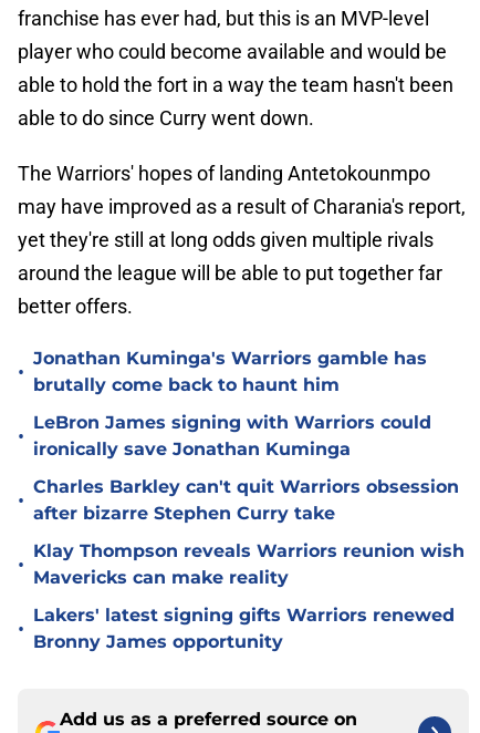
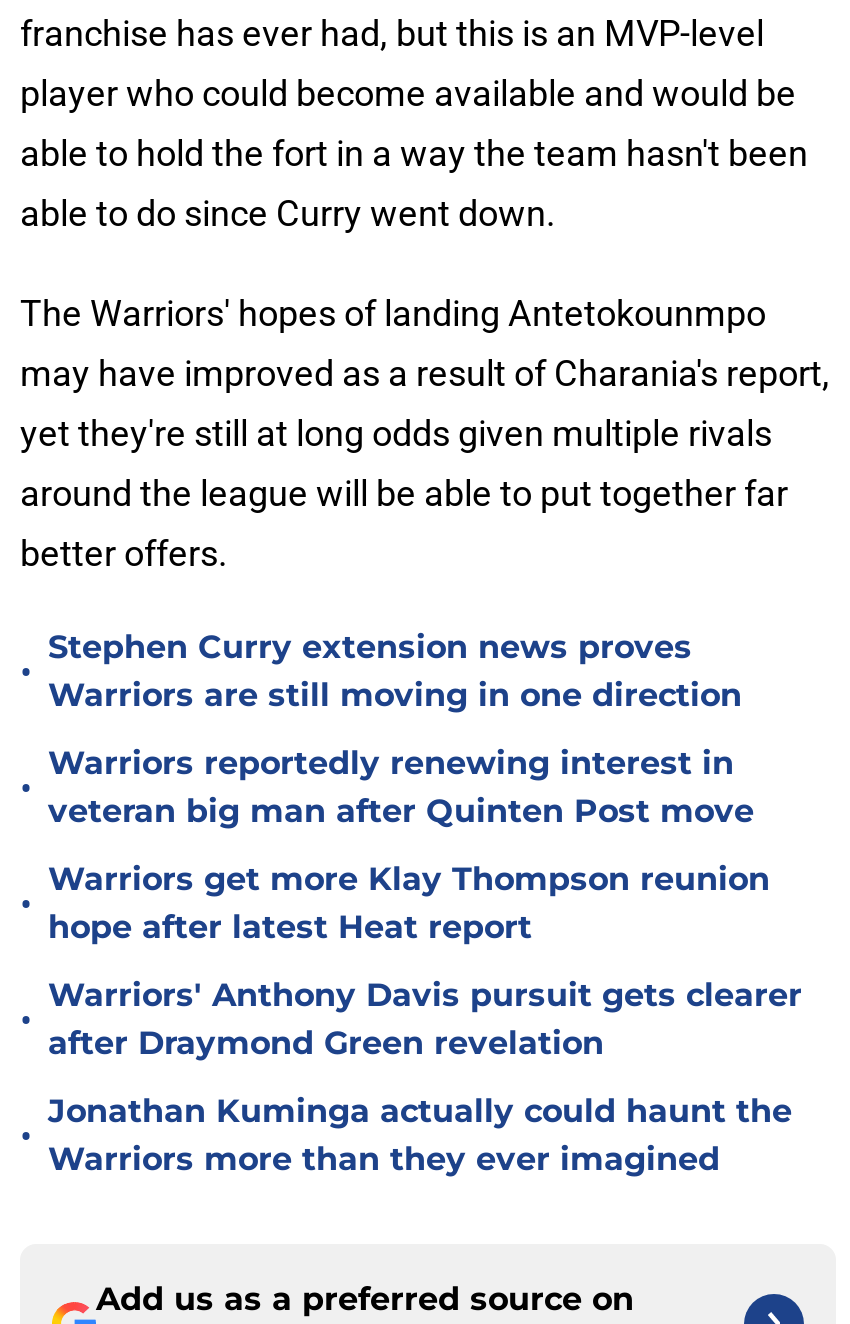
[33,348,427,395] Jonathan Kuminga's Warriors gamble has | brutally come back to haunt him -> [48,628,742,714] Stephen Curry extension news proves | Warriors are still moving in one direction
[33,412,431,460] LeBron James signing with Warriors could | ironically save Jonathan Kuminga -> [48,744,754,830] Warriors reportedly renewing interest in | veteran big man after Quinten Post move
[33,476,459,524] Charles Barkley can't quit Warriors obsession | after bizarre Stephen Curry take -> [48,860,770,946] Warriors get more Klay Thompson reunion | hope after latest Heat report
[33,540,465,588] Klay Thompson reveals Warriors reunion wish | Mavericks can make reality -> [48,976,802,1062] Warriors' Anthony Davis pursuit gets clearer | after Draymond Green revelation
[33,605,455,652] Lakers' latest signing gifts Warriors renewed | Bronny James opportunity -> [48,1092,792,1178] Jonathan Kuminga actually could haunt the | Warriors more than they ever imagined

